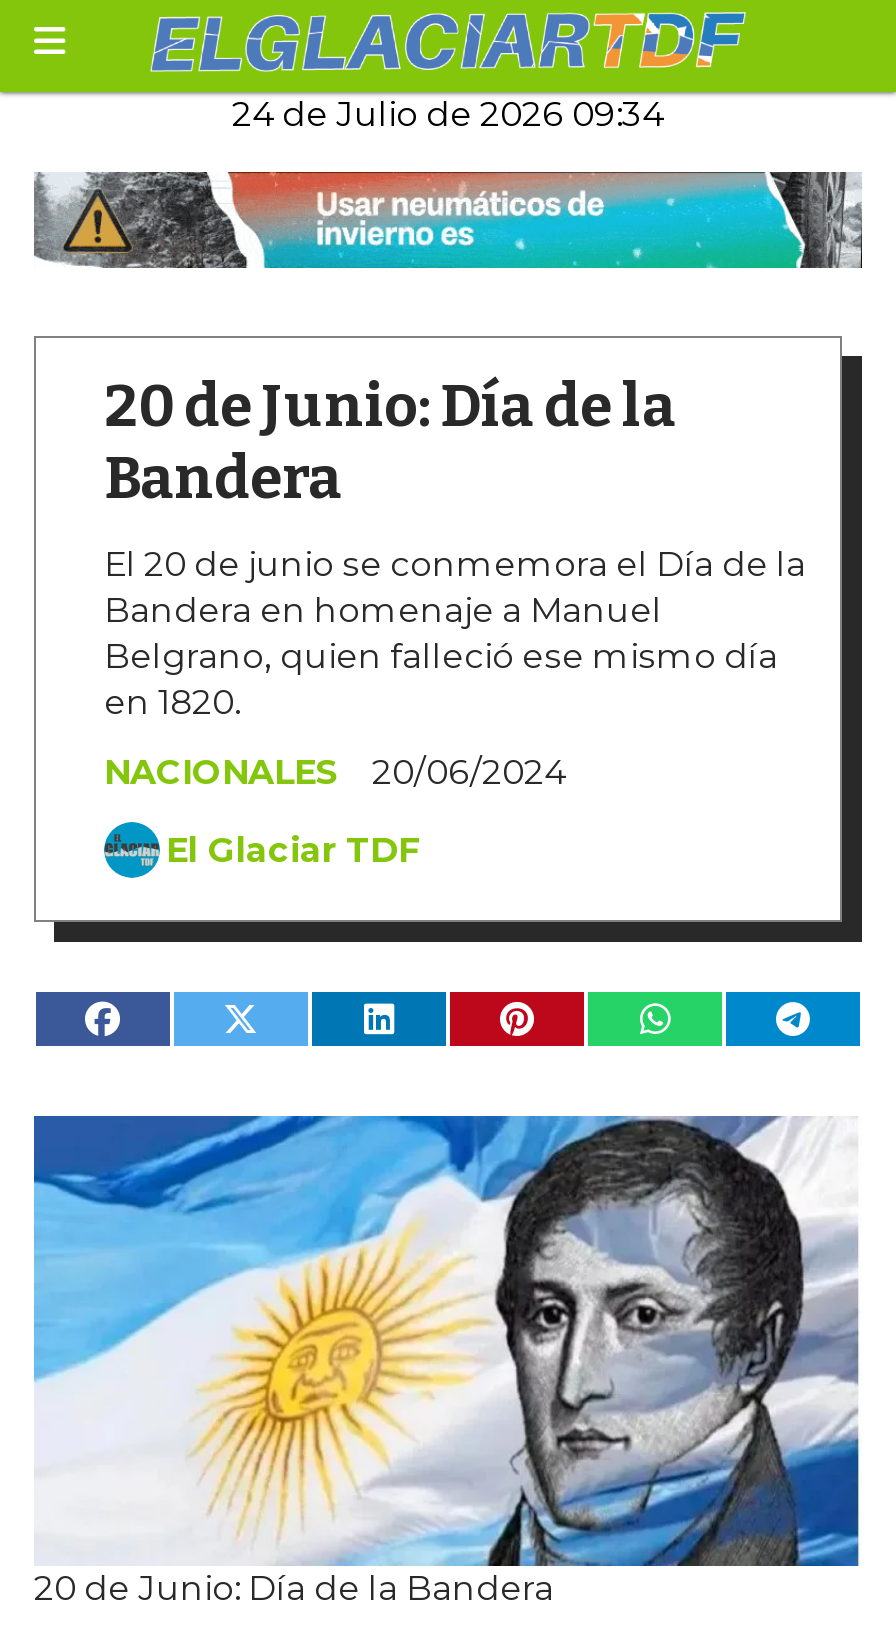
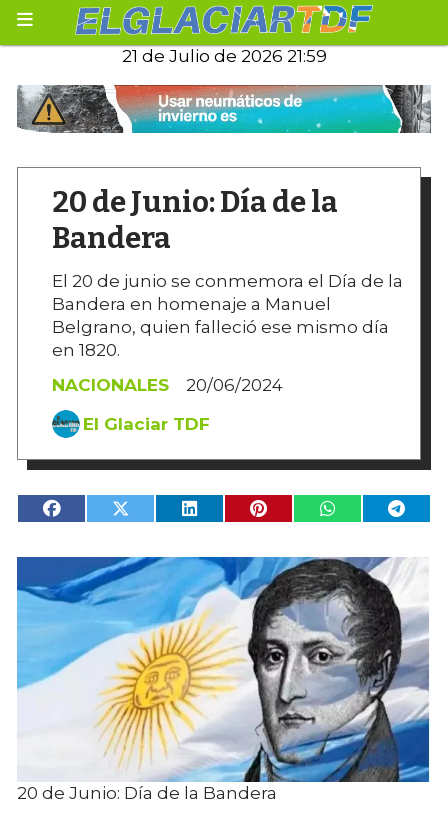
[232,94,664,134] 24 de Julio de 2026 09:34 -> [121,46,326,66] 21 de Julio de 2026 21:59

